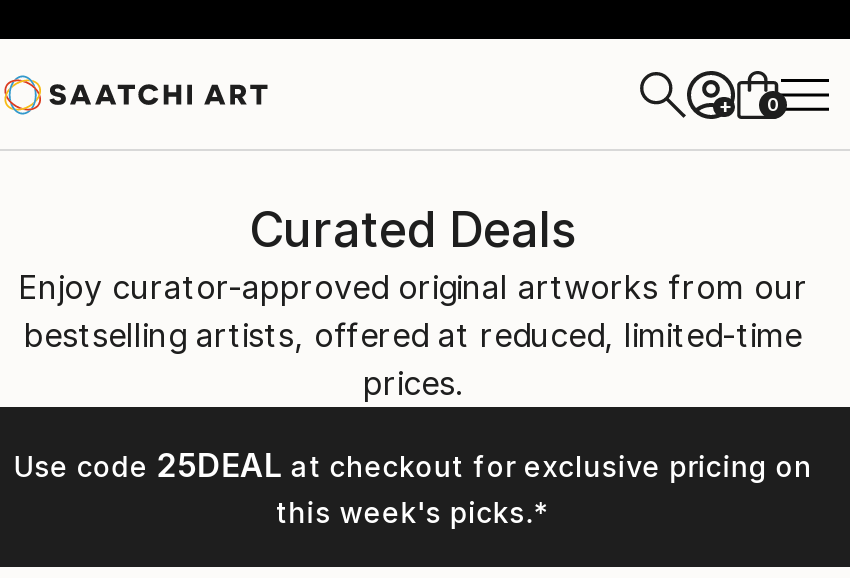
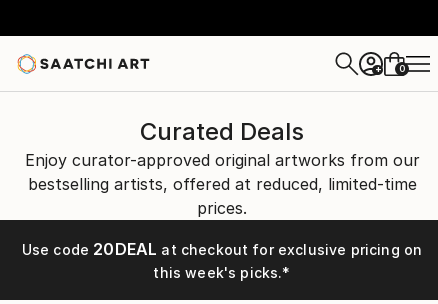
[14,445,812,485] Use code 25DEAL at checkout for exclusive pricing on -> [22,239,422,259] Use code 20DEAL at checkout for exclusive pricing on

